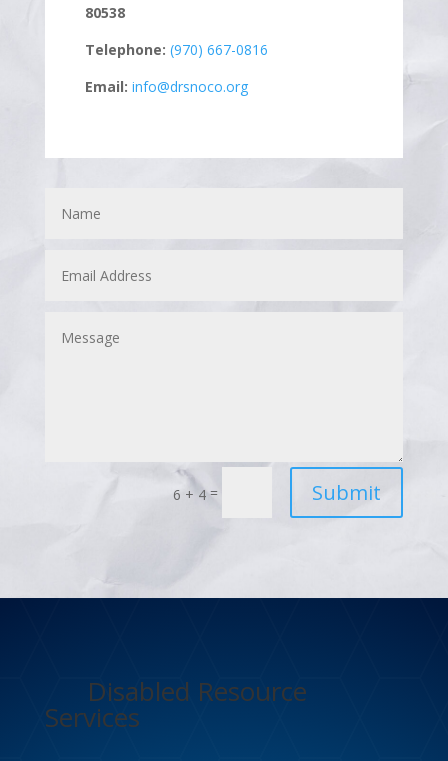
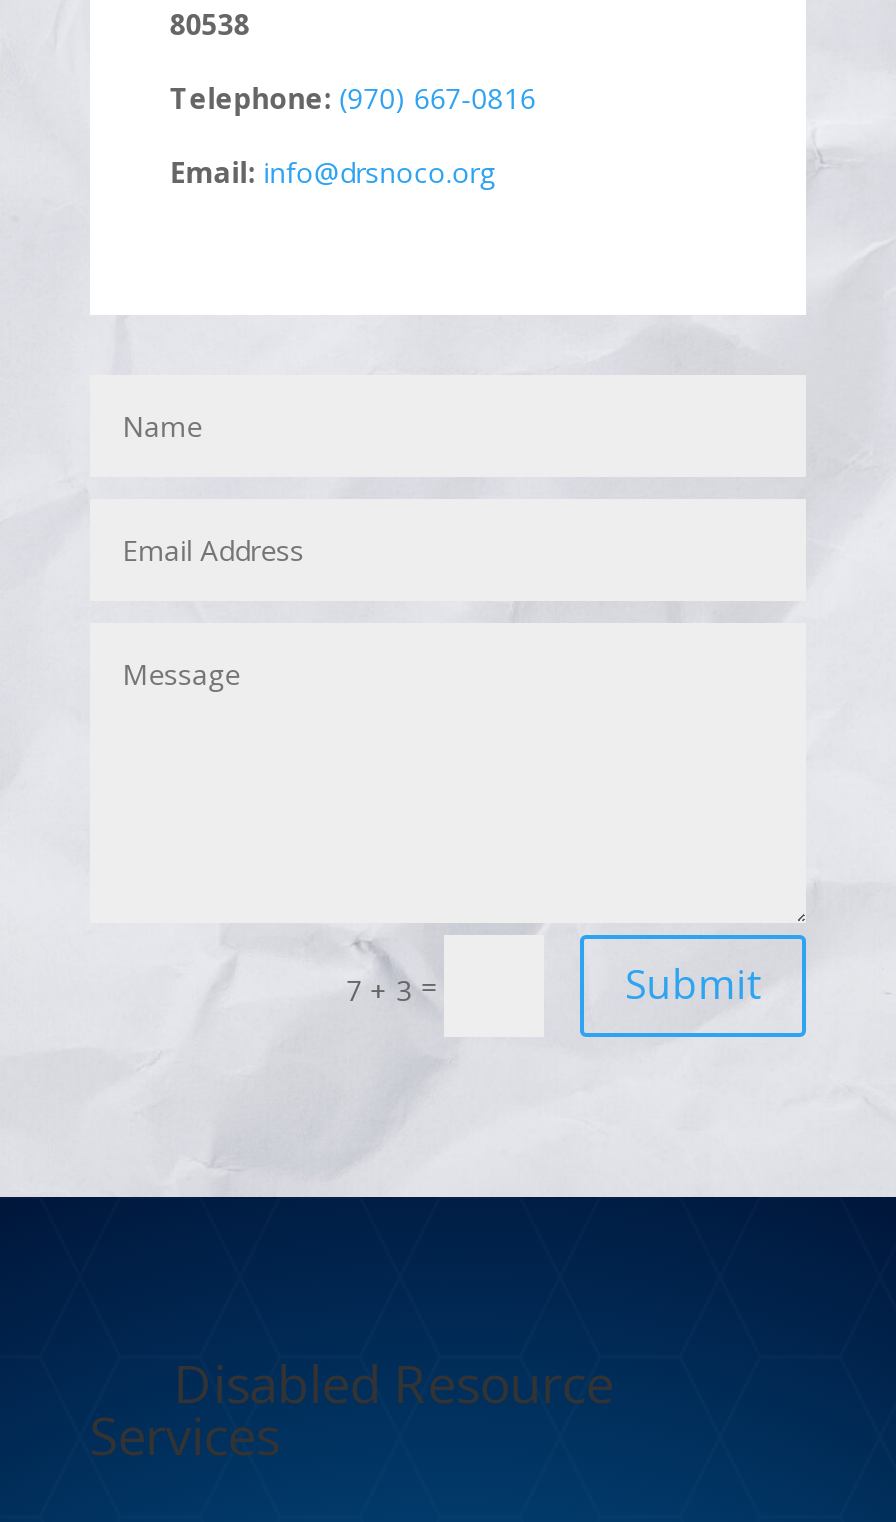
[173,483,222,504] 6 + 4 = -> [346,967,444,1008] 7 + 3 =

